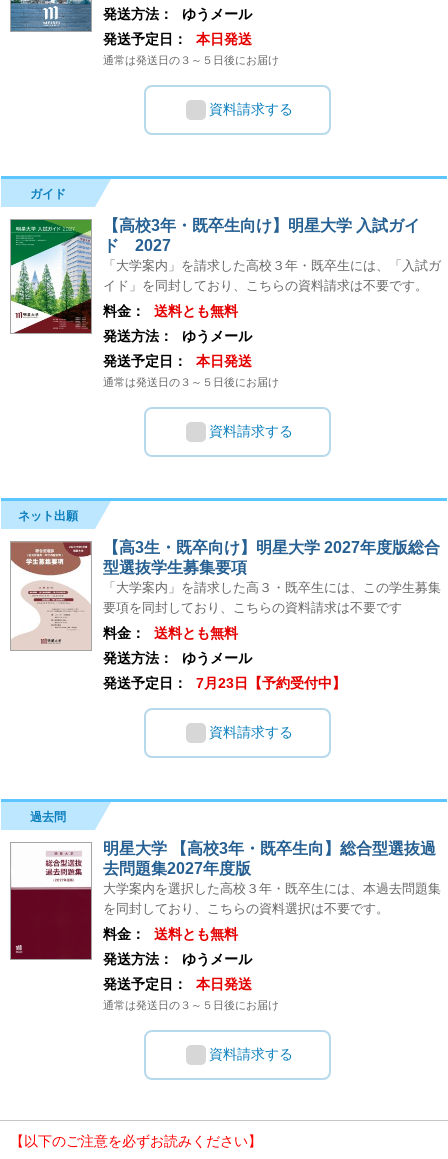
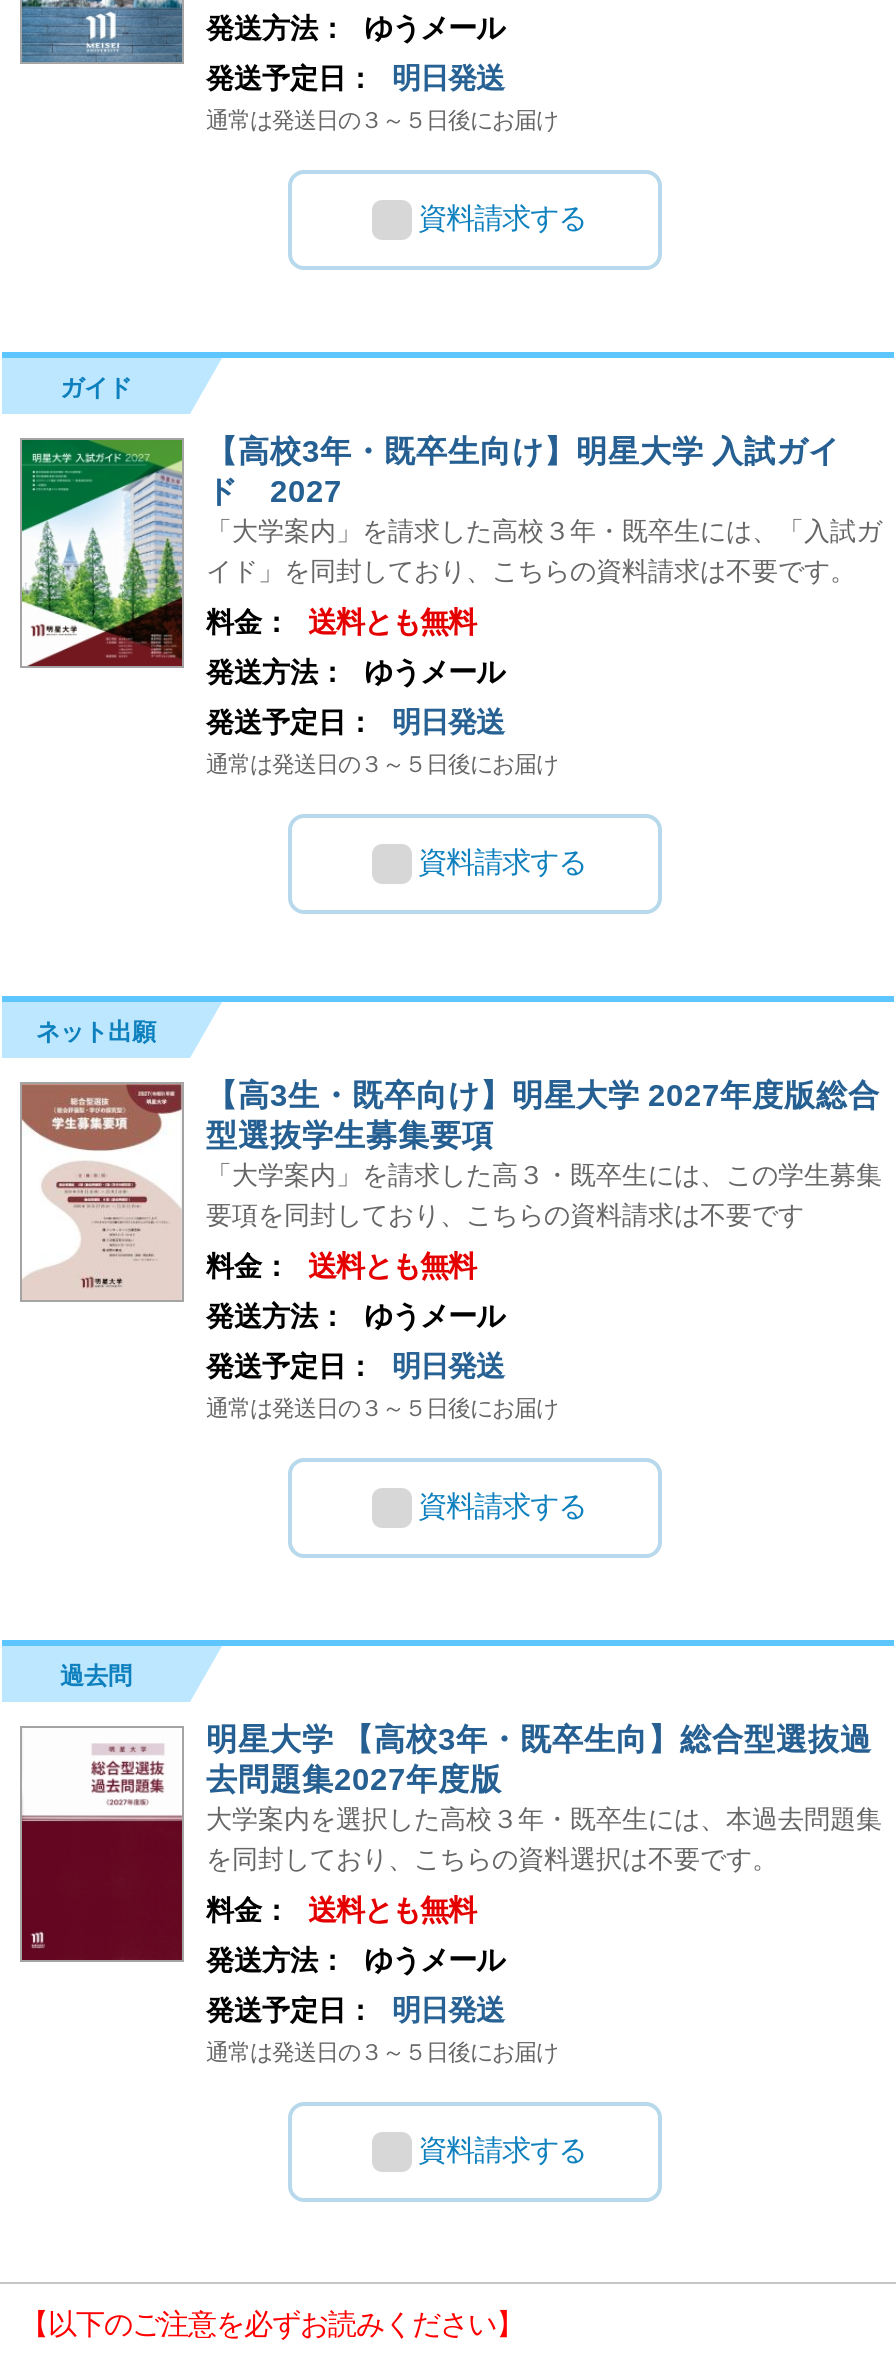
[103,31,252,47] 発送予定日： 本日発送 -> [206,61,504,93] 発送予定日： 明日発送
[103,353,252,369] 発送予定日： 本日発送 -> [206,705,504,737] 発送予定日： 明日発送
[103,675,346,691] 発送予定日： 7月23日【予約受付中】 -> [206,1349,558,1419] 発送予定日： 明日発送 | 通常は発送日の３～５日後にお届け
[103,976,252,992] 発送予定日： 本日発送 -> [206,1993,504,2025] 発送予定日： 明日発送

